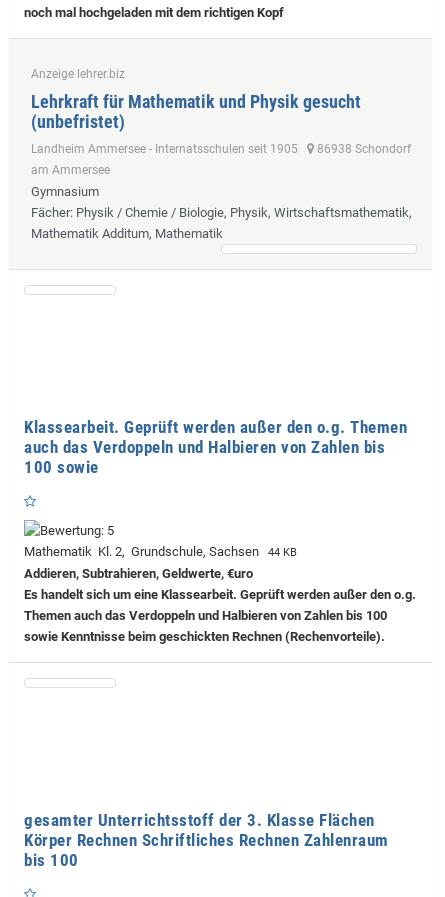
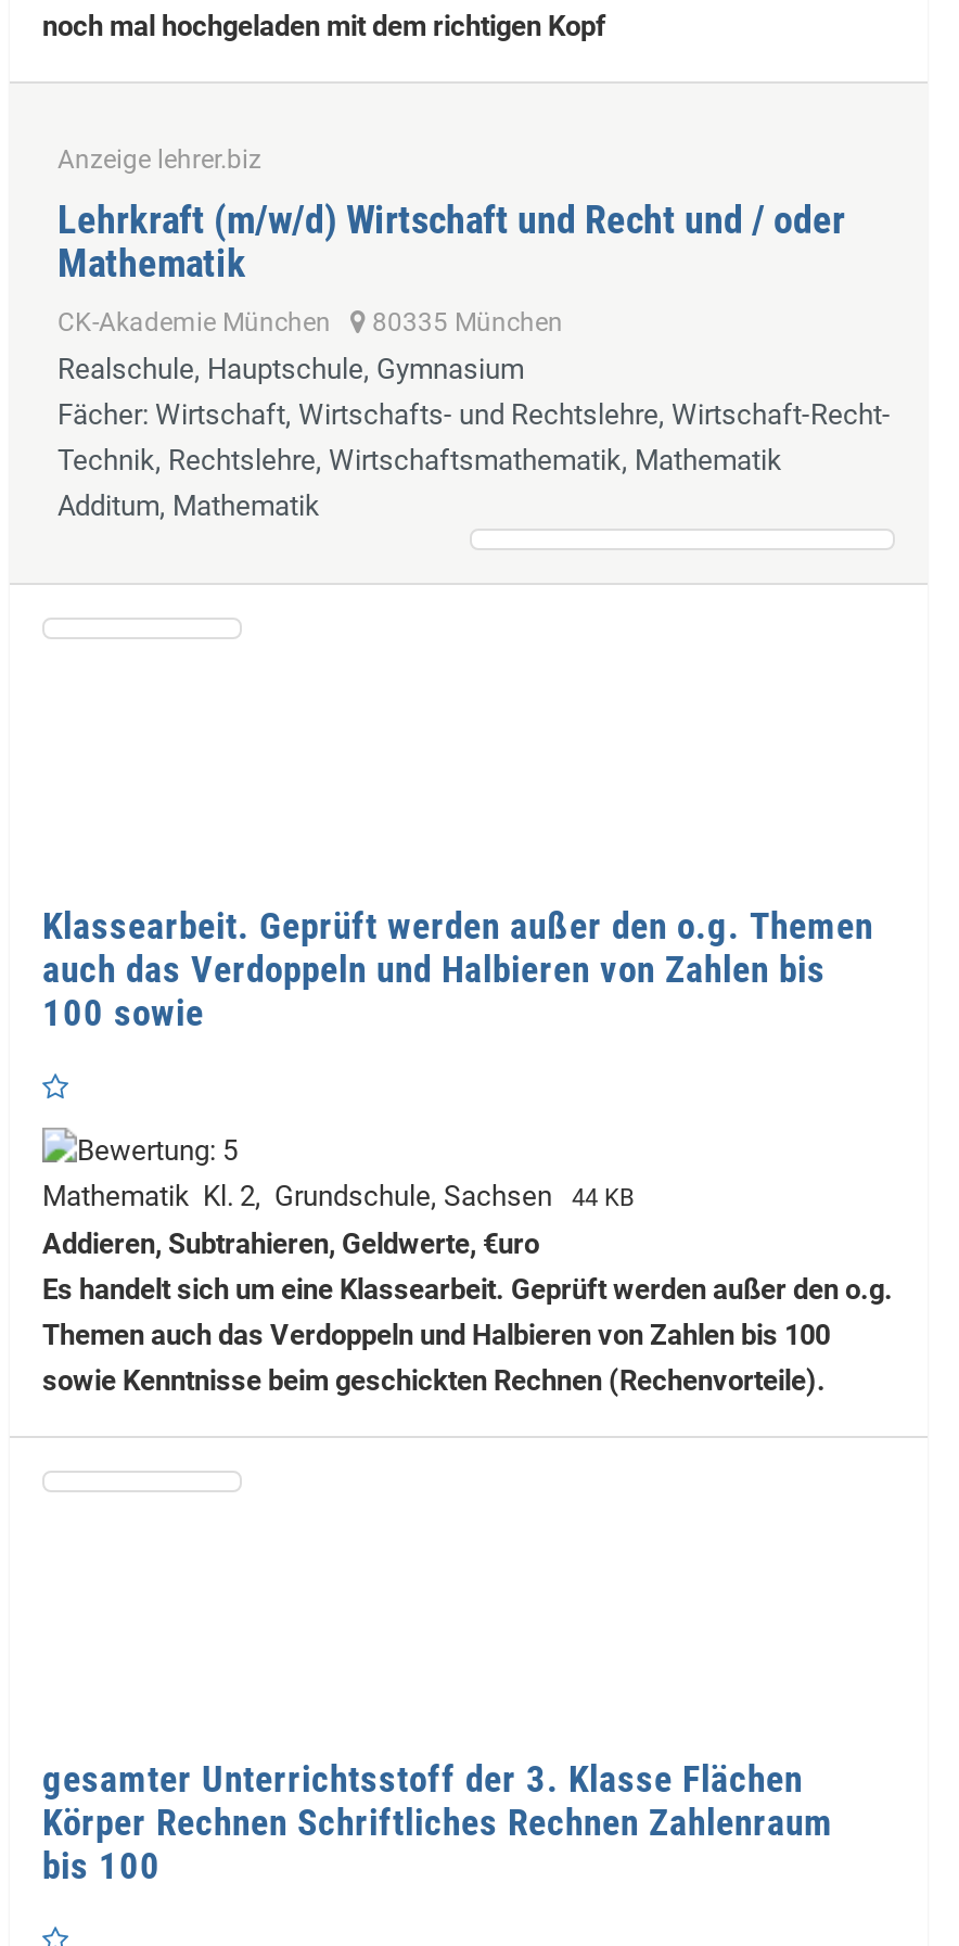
[31,91,412,241] Lehrkraft für Mathematik und Physik gesucht | (unbefristet) | Landheim Ammersee - Internatsschulen seit 1905 86938 Schondorf | am Ammersee | Gymnasium | Fächer: Physik / Chemie / Biologie, Physik, Wirtschaftsmathematik, | Mathematik Additum, Mathematik -> [57,196,891,522] Lehrkraft (m/w/d) Wirtschaft und Recht und / oder | Mathematik | CK-Akademie München 80335 München | Realschule, Hauptschule, Gymnasium | Fächer: Wirtschaft, Wirtschafts- und Rechtslehre, Wirtschaft-Recht- | Technik, Rechtslehre, Wirtschaftsmathematik, Mathematik | Additum, Mathematik

